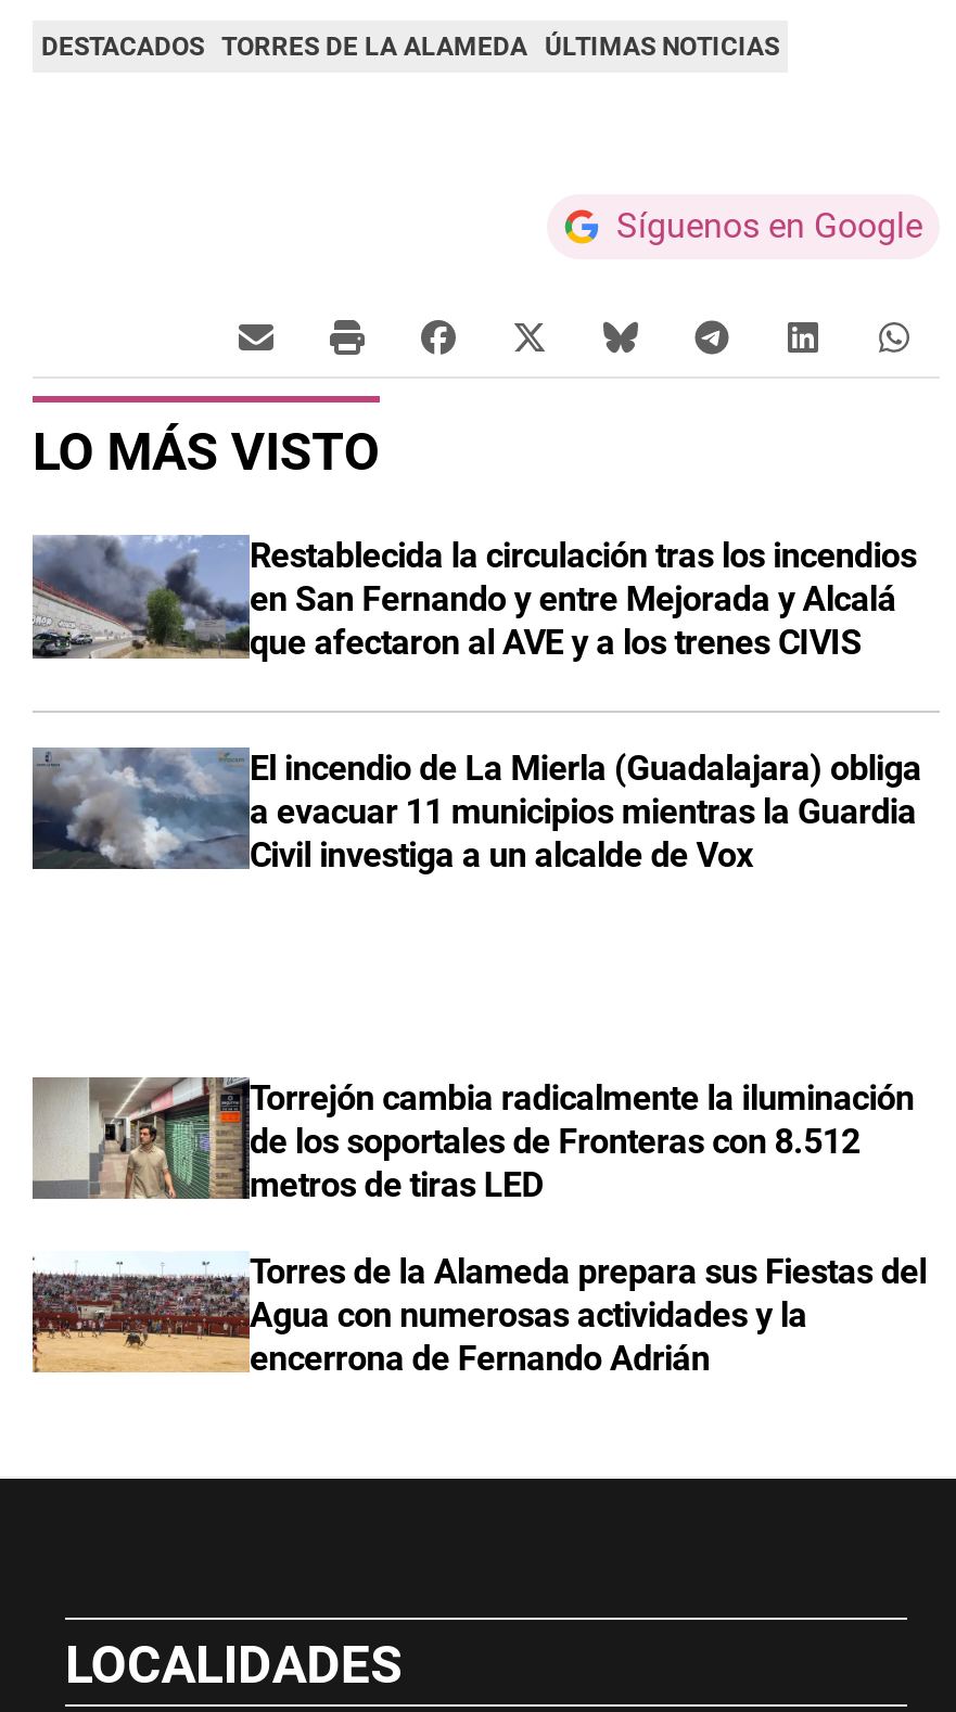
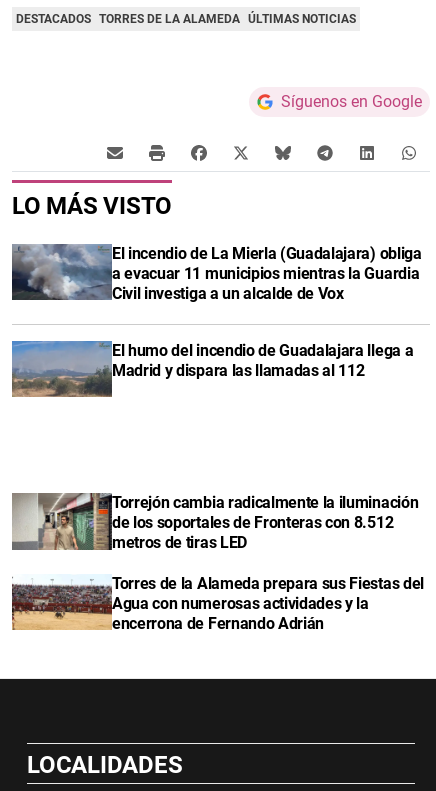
[33,536,917,664] [image] | Restablecida la circulación tras los incendios | en San Fernando y entre Mejorada y Alcalá | que afectaron al AVE y a los trenes CIVIS -> none
moved [28,744,921,874] -> [10,243,422,303]: [image] | El incendio de La Mierla (Guadalajara) obliga | a evacuar 11 municipios mientras la Guardia | Civil investiga a un alcalde de Vox
none -> [11,341,413,397] [image] | El humo del incendio de Guadalajara llega a | Madrid y dispara las llamadas al 112

